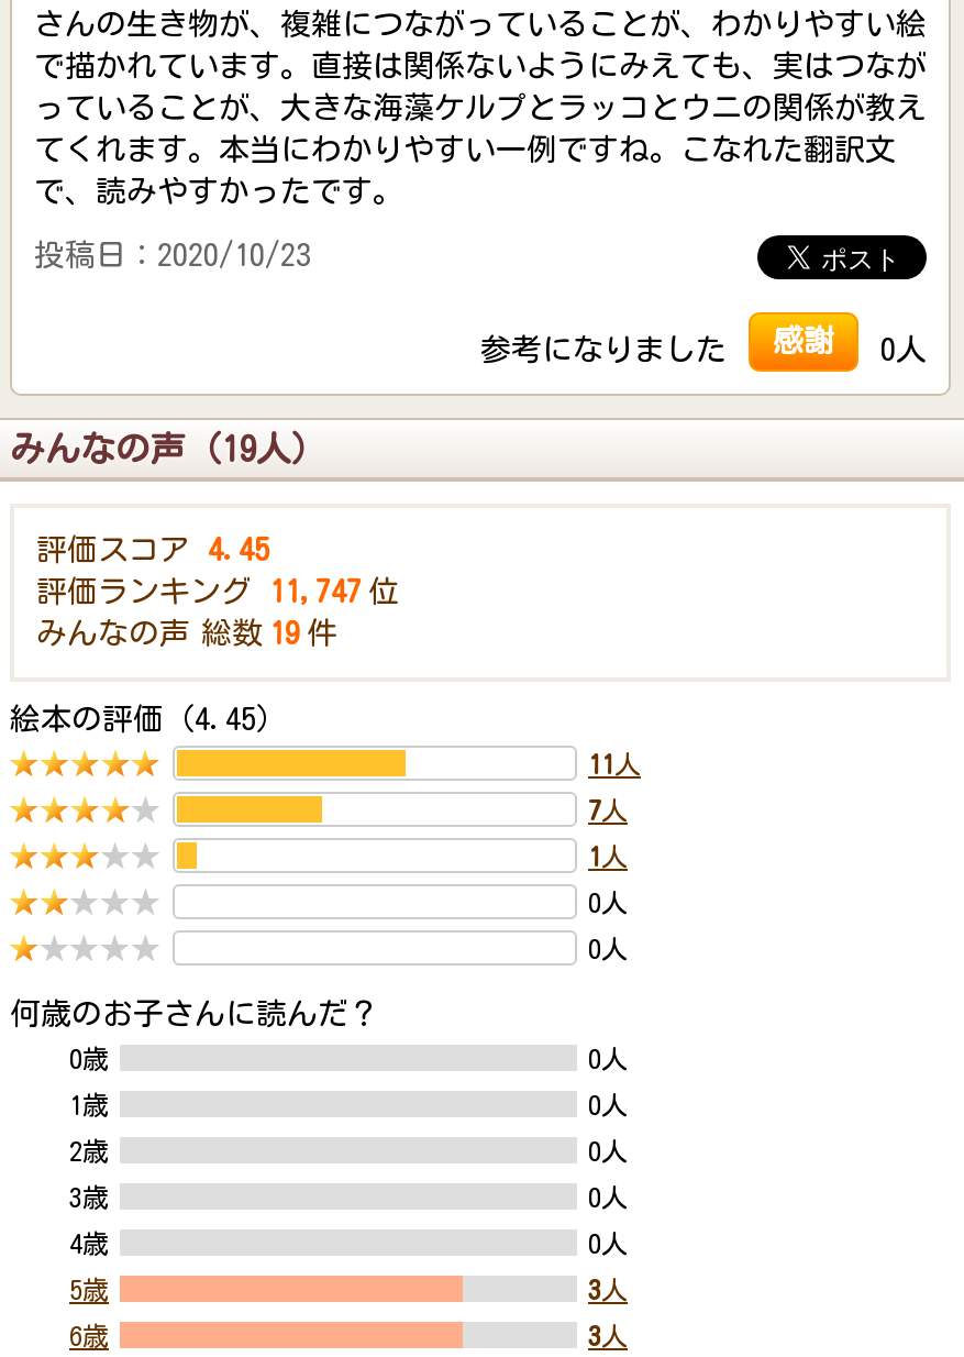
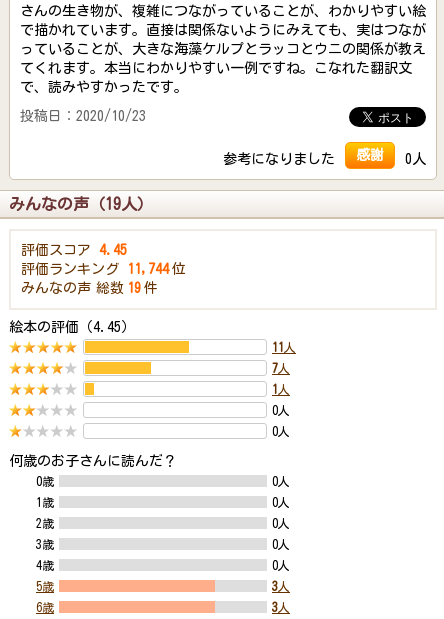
[36,575,399,606] 評価ランキング 11,747 位 -> [21,261,186,275] 評価ランキング 11,744 位

